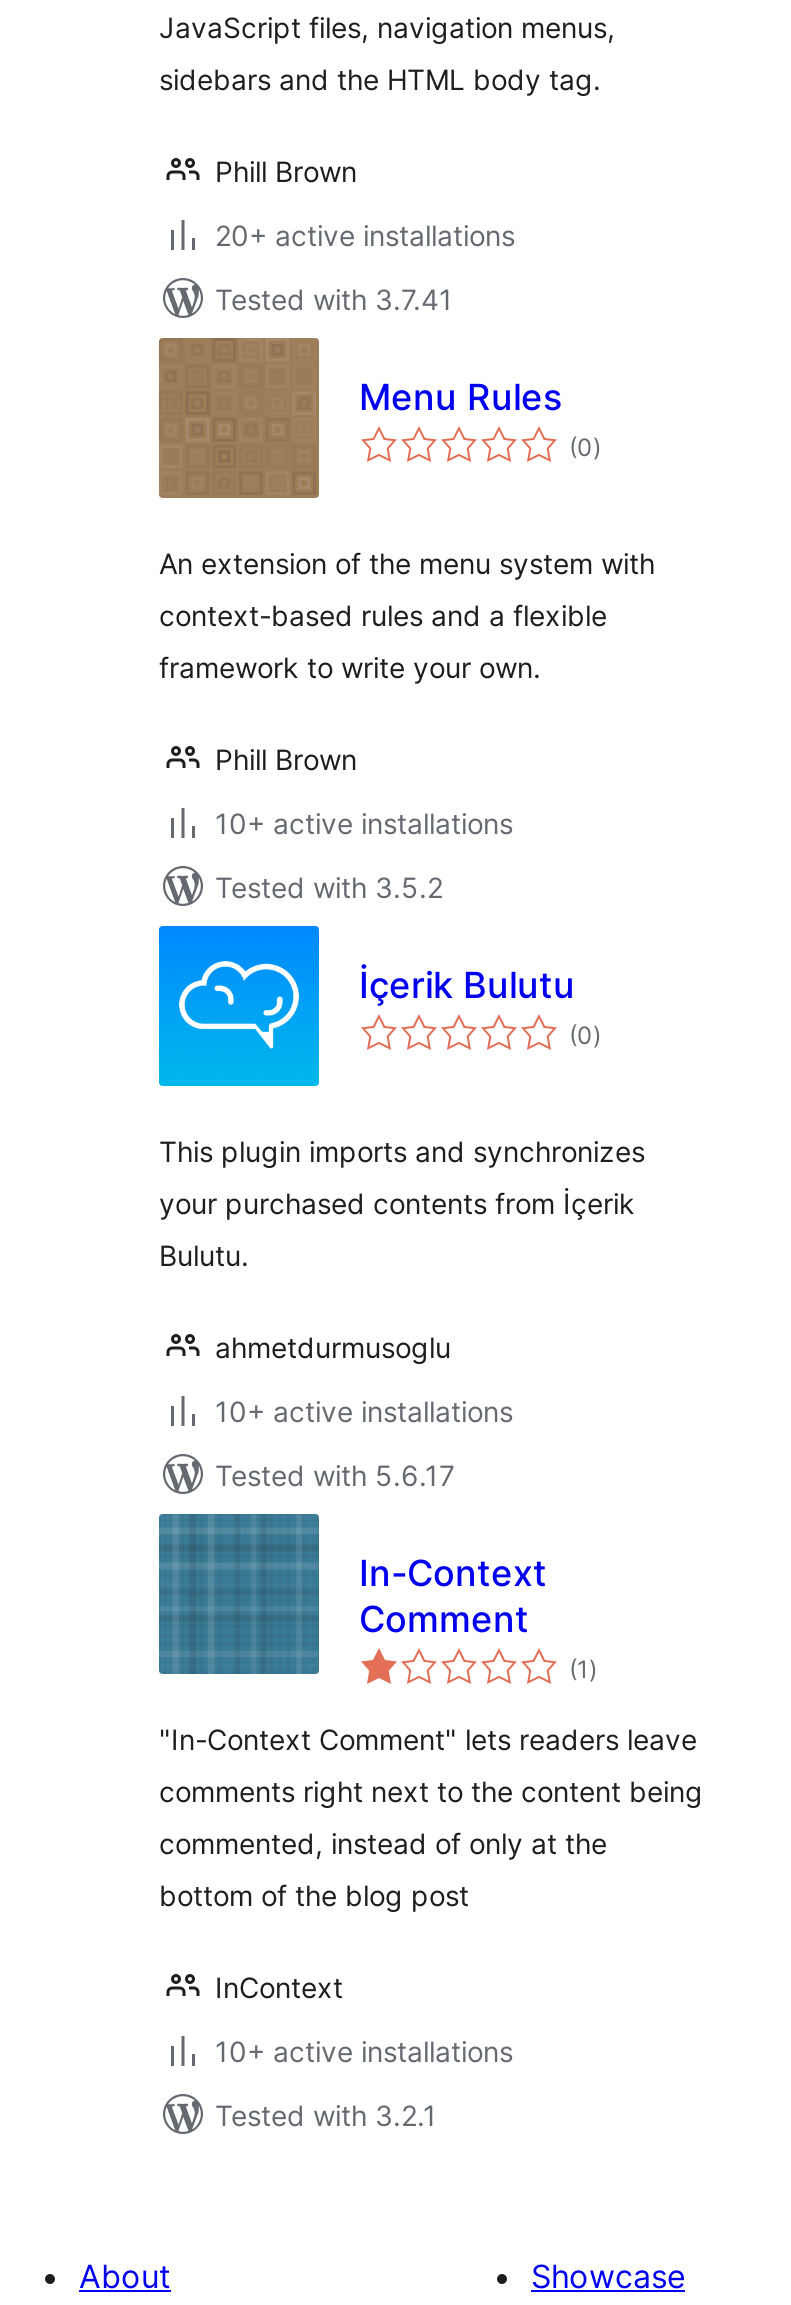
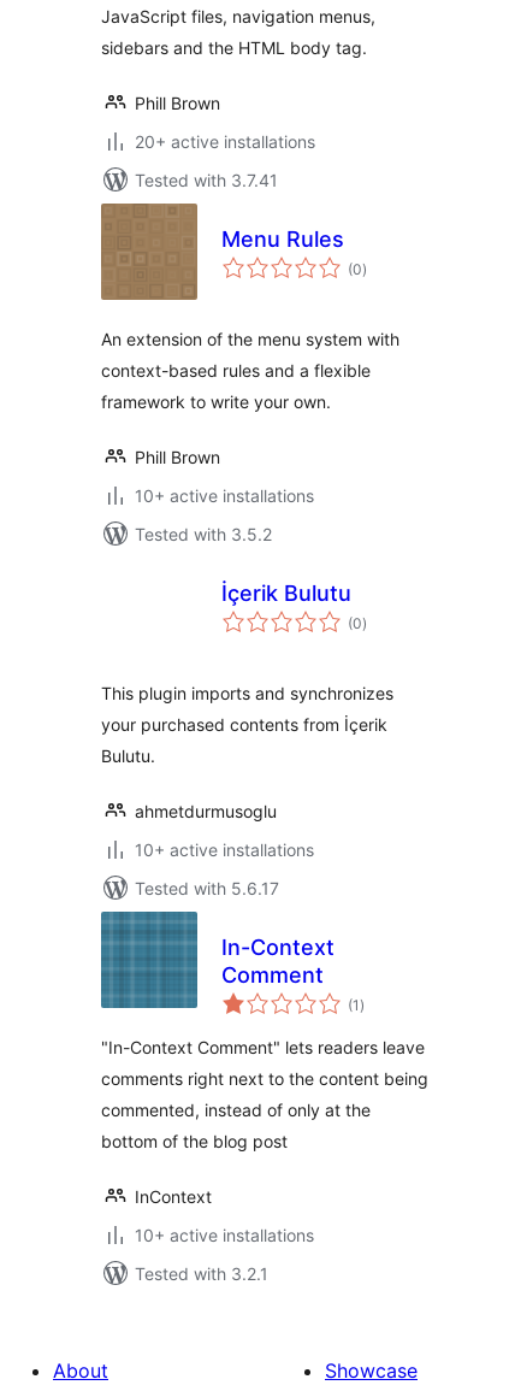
[157,924,321,1088] [image] -> none

